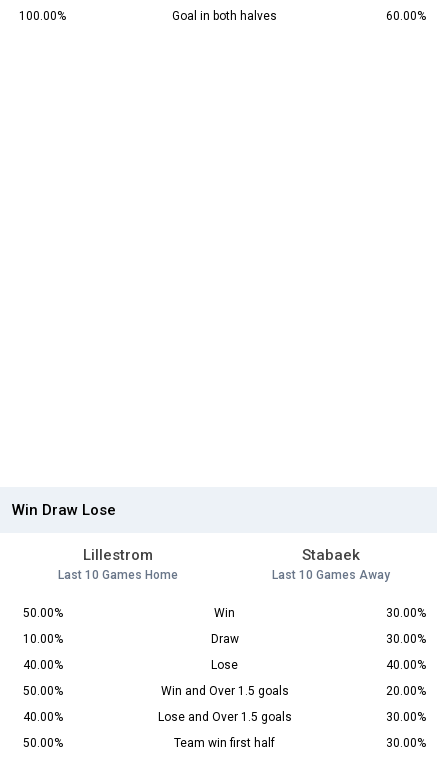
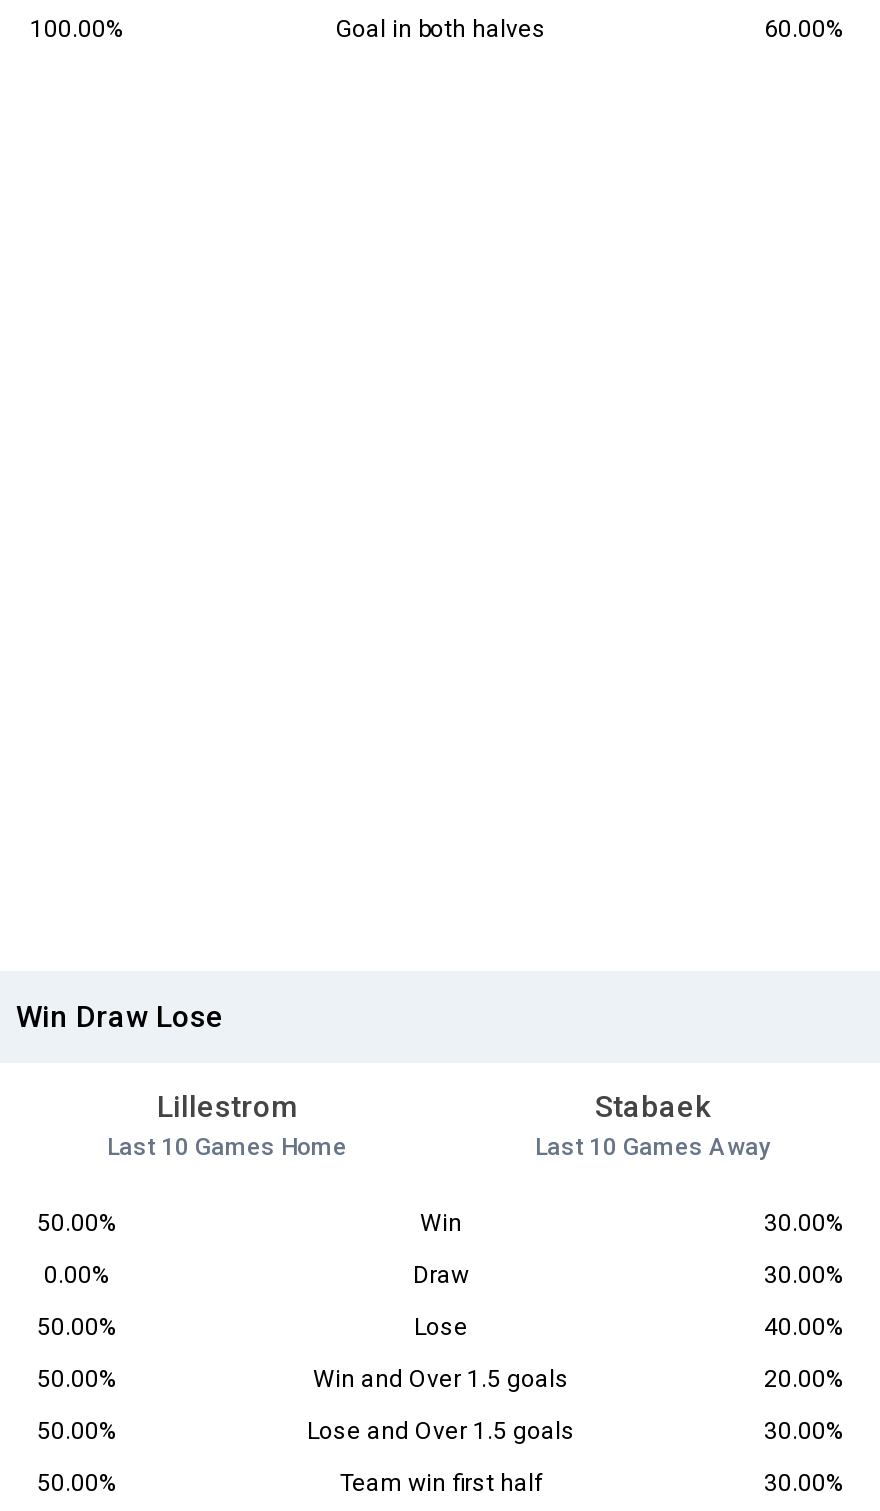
[22,632,62,646] 10.00% -> [44,1261,110,1289] 0.00%
[22,658,62,672] 40.00% -> [37,1313,117,1341] 50.00%
[22,710,62,724] 40.00% -> [37,1417,117,1445] 50.00%

